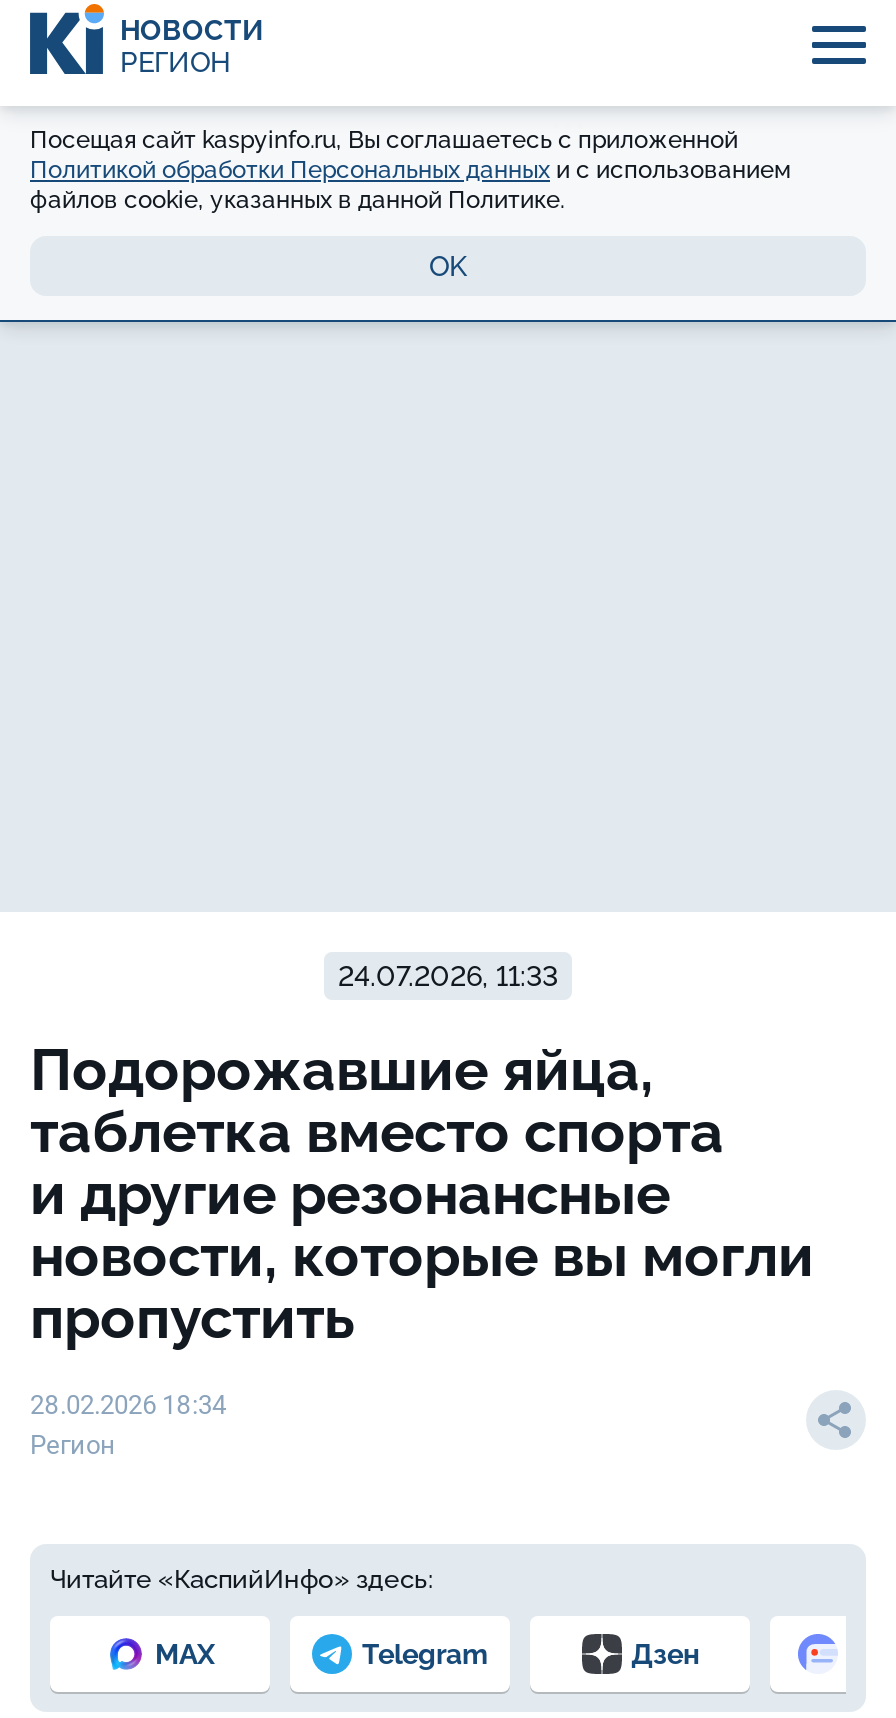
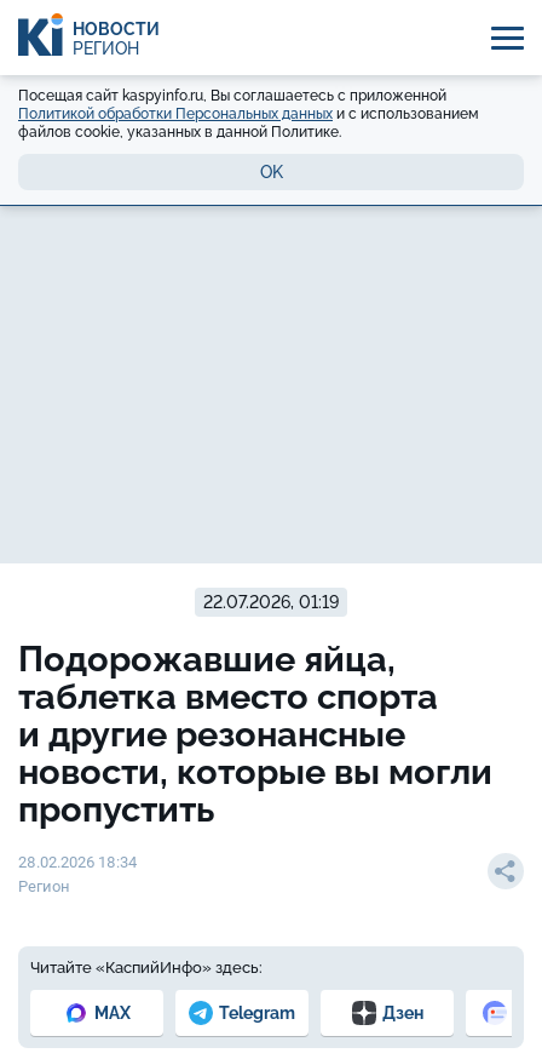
[338,960,558,992] 24.07.2026, 11:33 -> [203,593,339,612] 22.07.2026, 01:19

